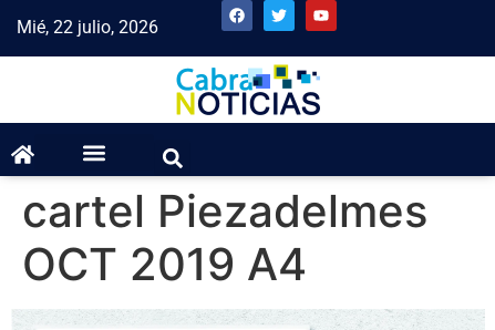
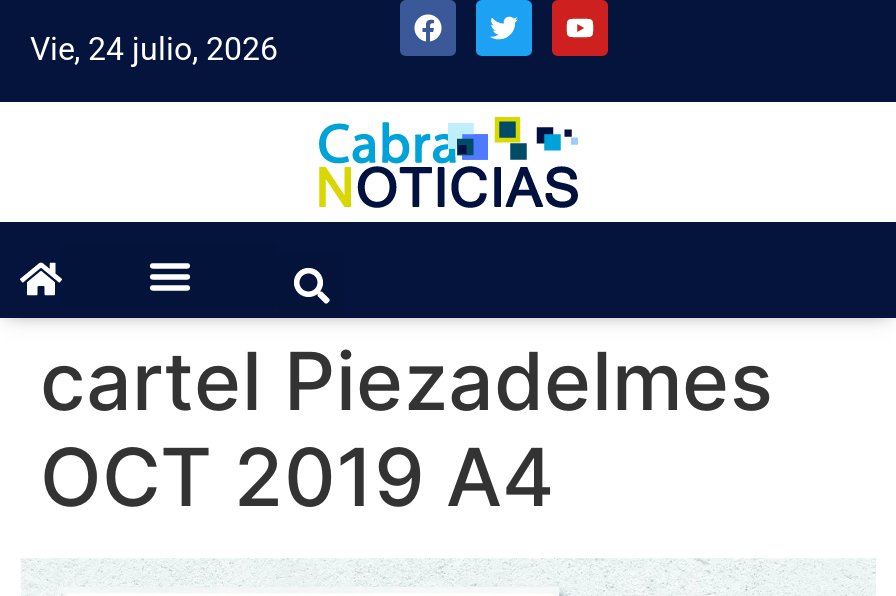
[17,17,158,38] Mié, 22 julio, 2026 -> [30,30,278,68] Vie, 24 julio, 2026

